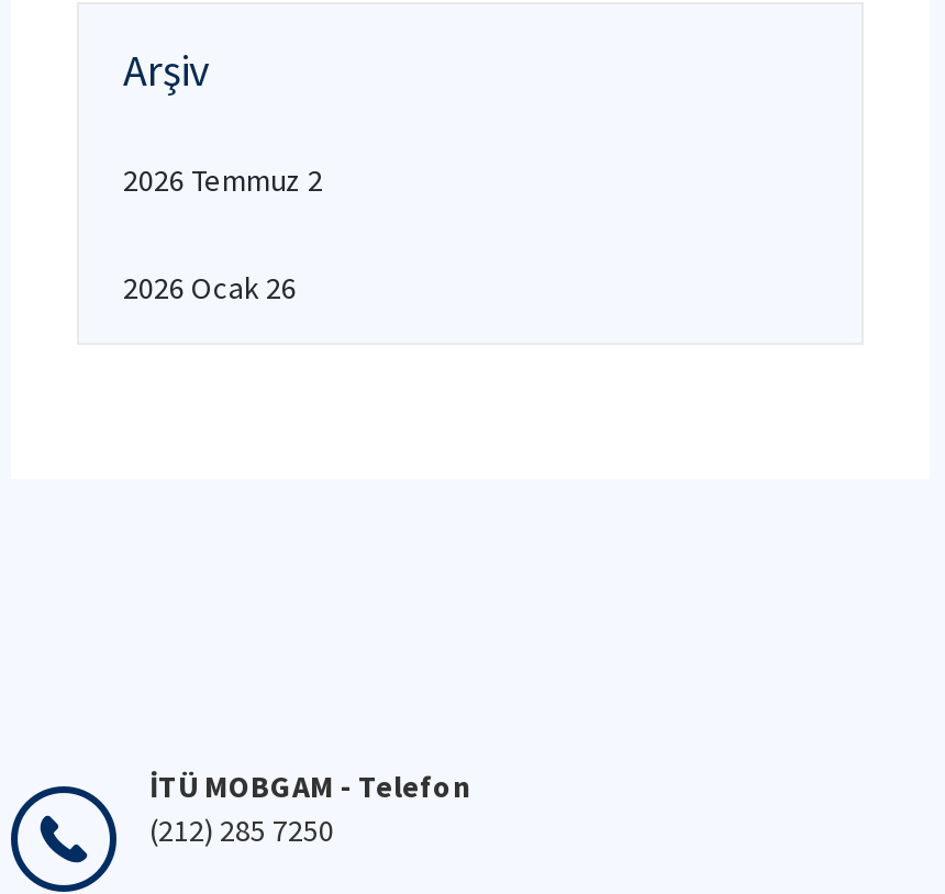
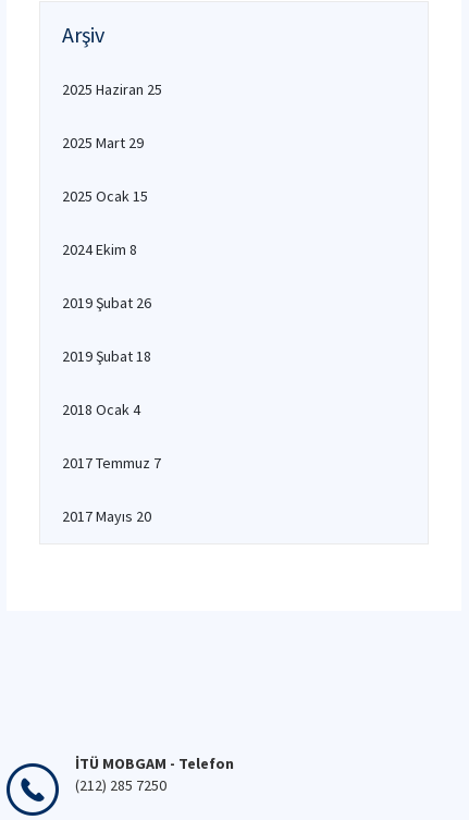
[123,160,323,308] 2026 Temmuz 2 | 2026 Ocak 26 -> [62,79,162,526] 2025 Haziran 25 | 2025 Mart 29 | 2025 Ocak 15 | 2024 Ekim 8 | 2019 Şubat 26 | 2019 Şubat 18 | 2018 Ocak 4 | 2017 Temmuz 7 | 2017 Mayıs 20

